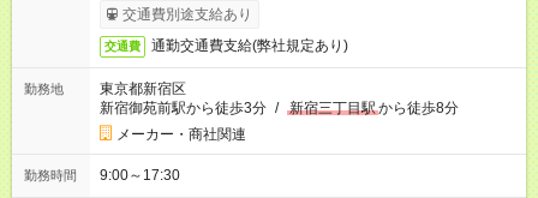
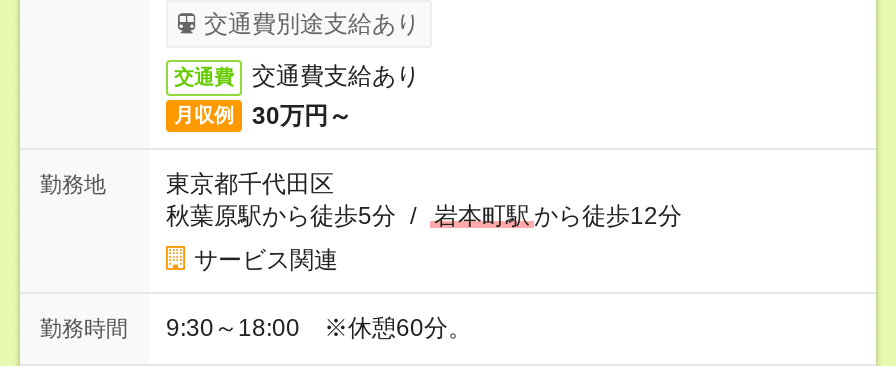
[151,37,348,54] 通勤交通費支給(弊社規定あり) -> [174,62,420,130] 交通費支給あり | 月収例 | 30万円～
[100,80,459,116] 東京都新宿区 | 新宿御苑前駅から徒歩3分 / 新宿三丁目駅 から徒歩8分 -> [166,170,682,230] 東京都千代田区 | 秋葉原駅から徒歩5分 / 岩本町駅 から徒歩12分
[116,126,246,143] メーカー・商社関連 -> [194,246,338,274] サービス関連
[24,167,180,184] 勤務時間 9:00～17:30 -> [40,314,472,342] 勤務時間 9:30～18:00 ※休憩60分。

